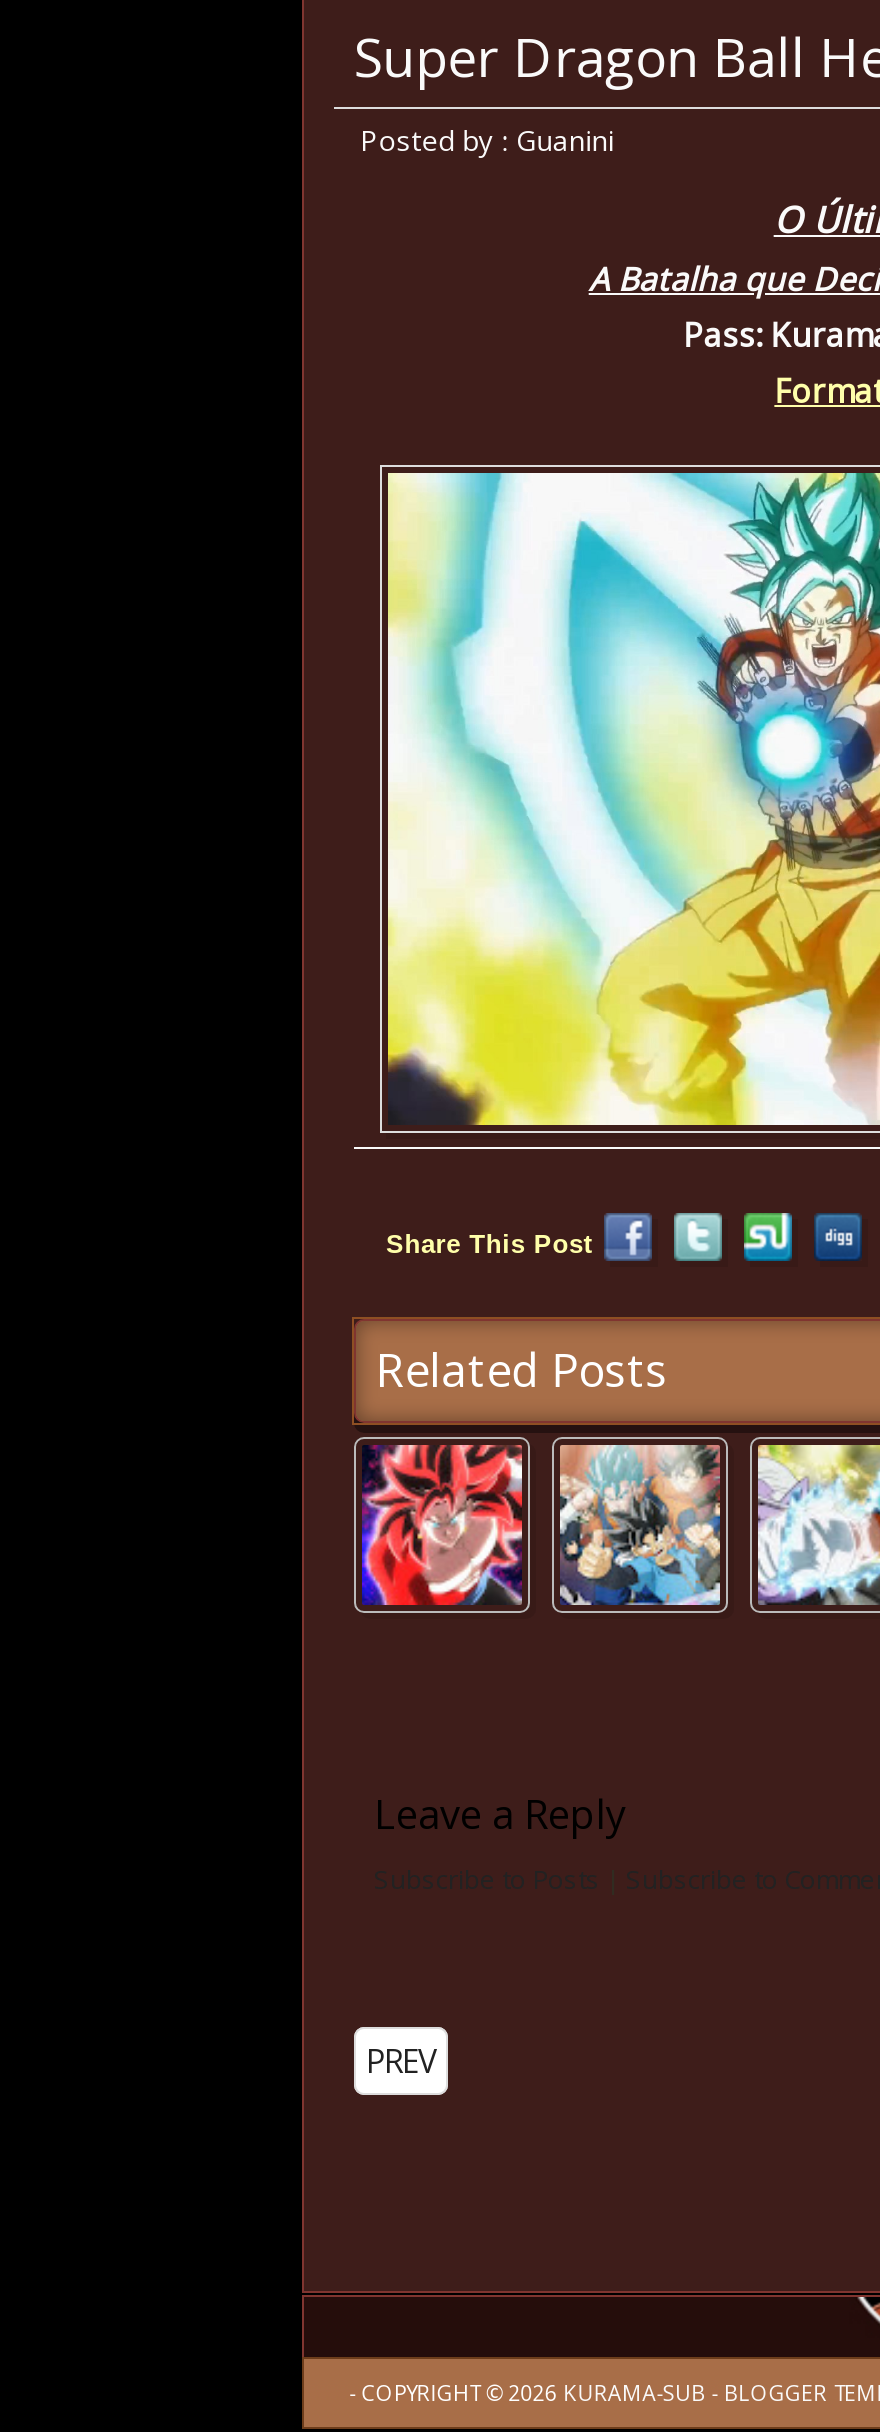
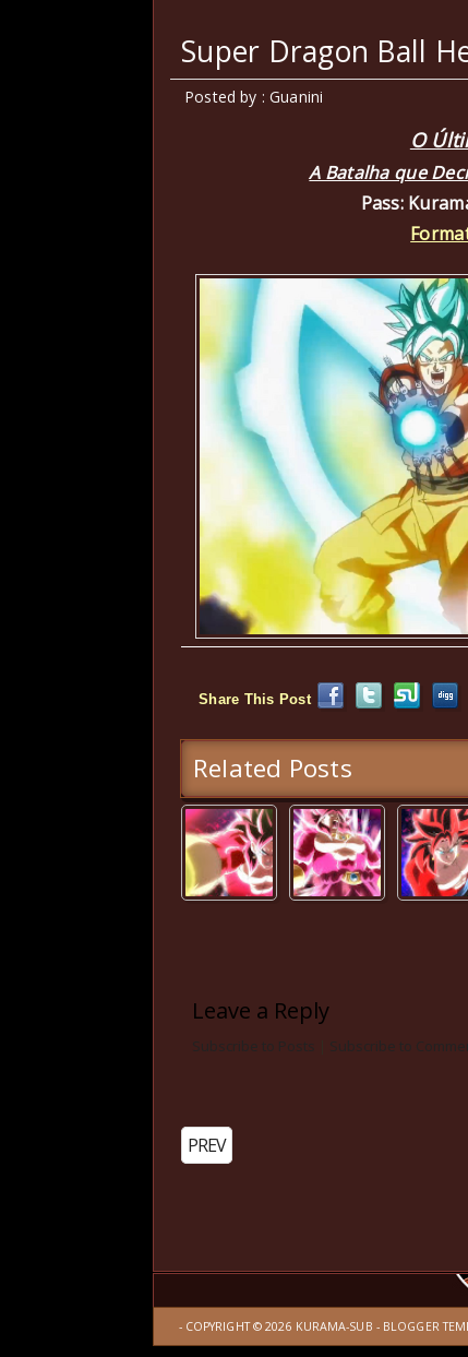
[360,1443,524,1607] [image] -> [184,808,274,897] [image]
[558,1443,722,1607] [image] -> [292,808,382,897] [image]
[756,1443,874,1607] [image] -> [400,808,465,897] [image]

